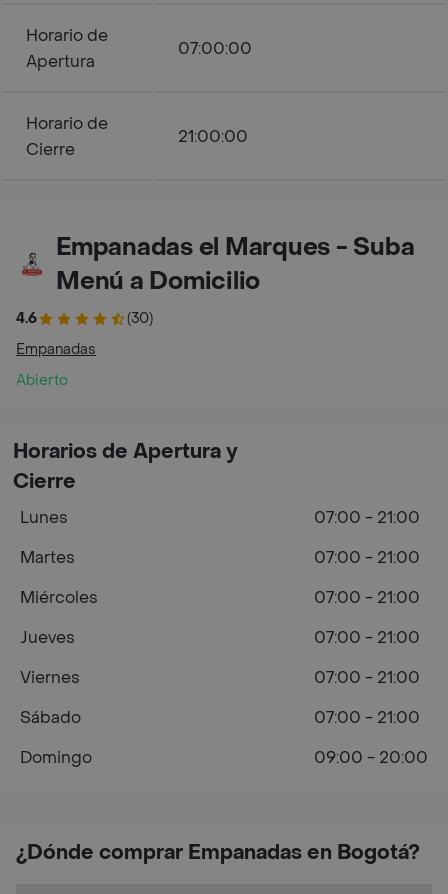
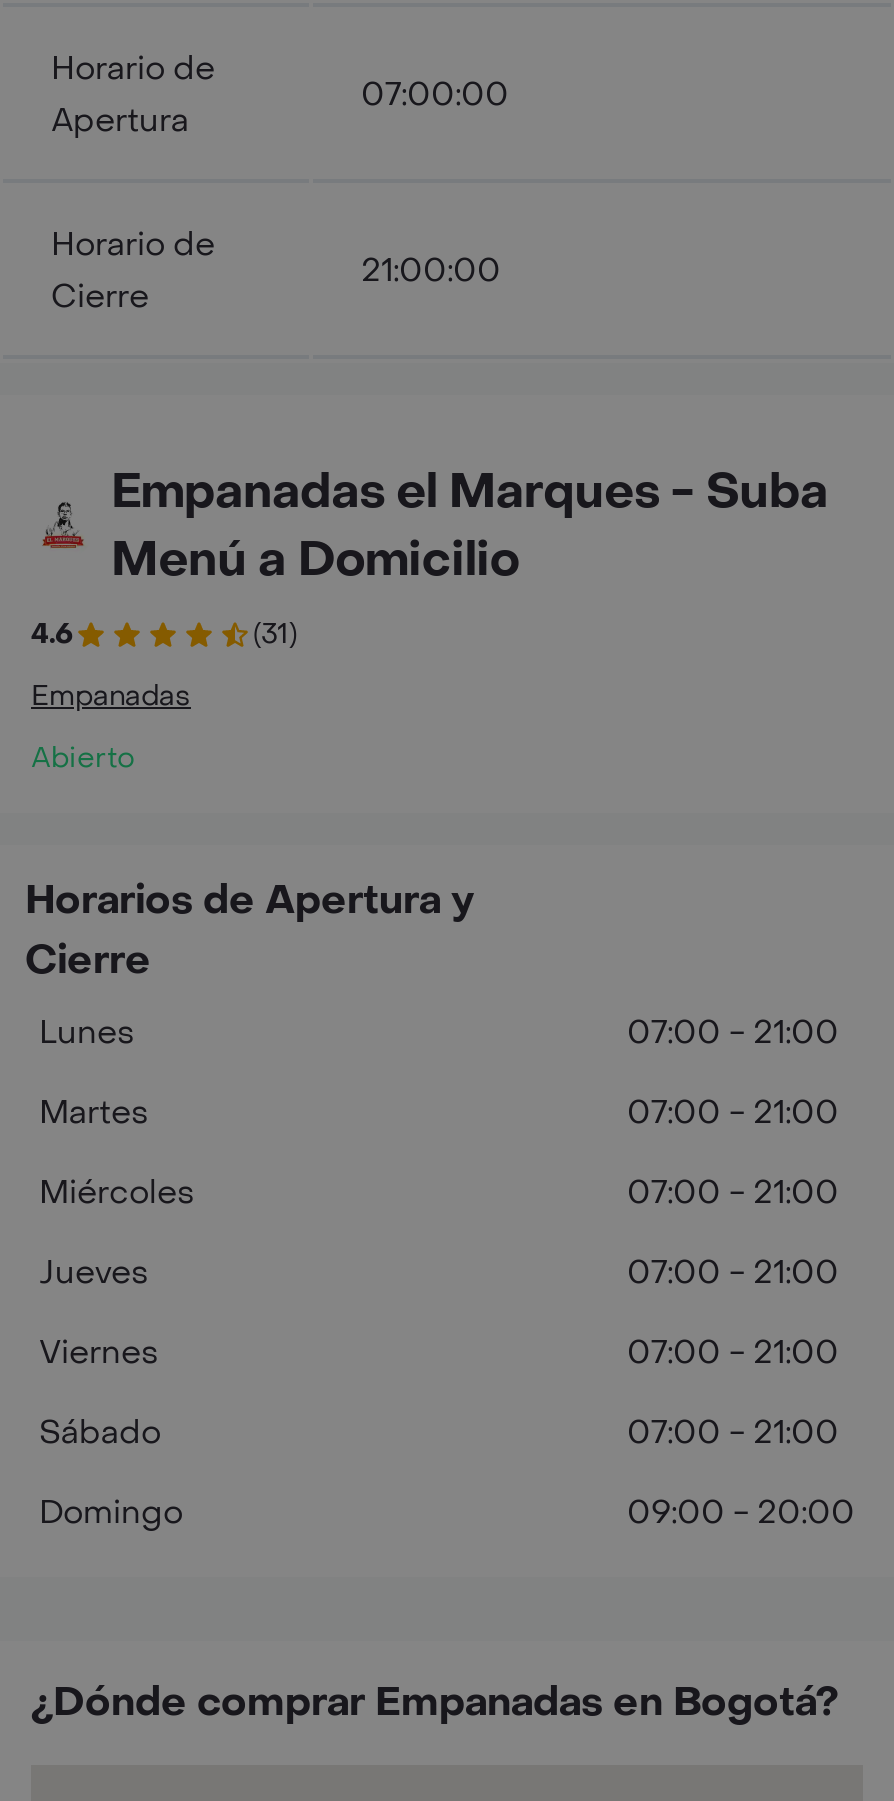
[127,309,153,328] (30) -> [253,615,297,653] (31)

